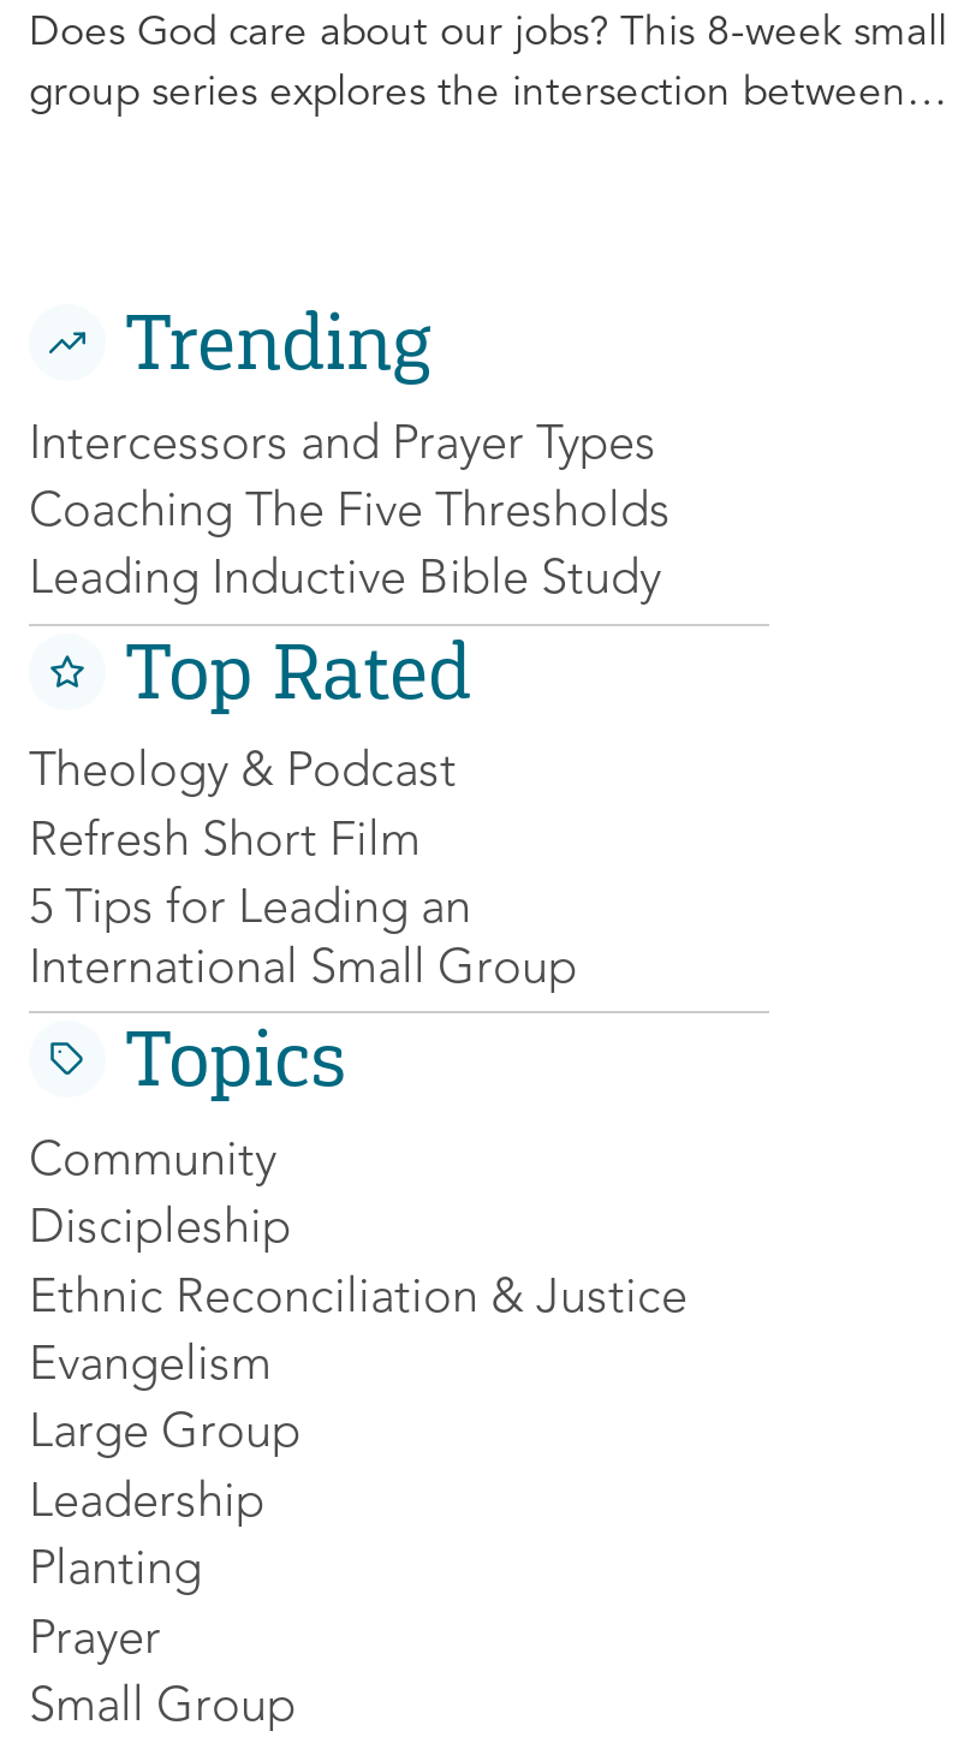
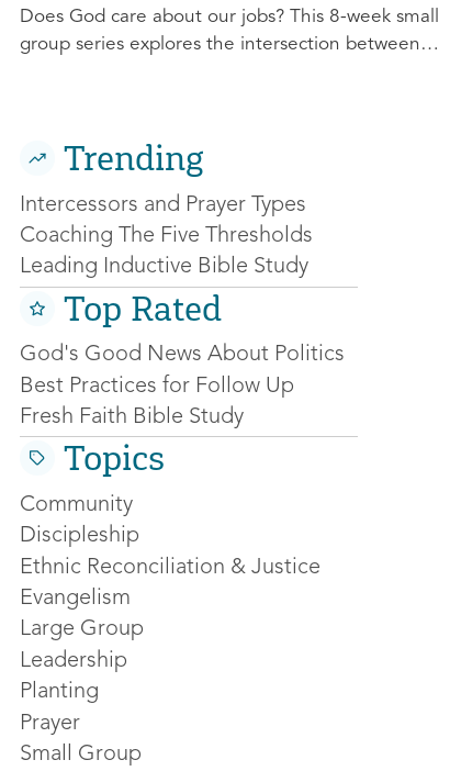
[29,749,577,994] Theology & Podcast | Refresh Short Film | 5 Tips for Leading an | International Small Group -> [20,344,345,428] God's Good News About Politics | Best Practices for Follow Up | Fresh Faith Bible Study

